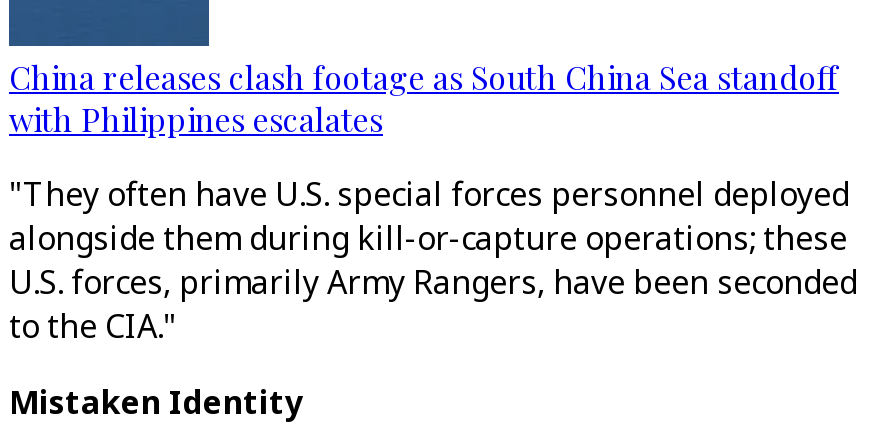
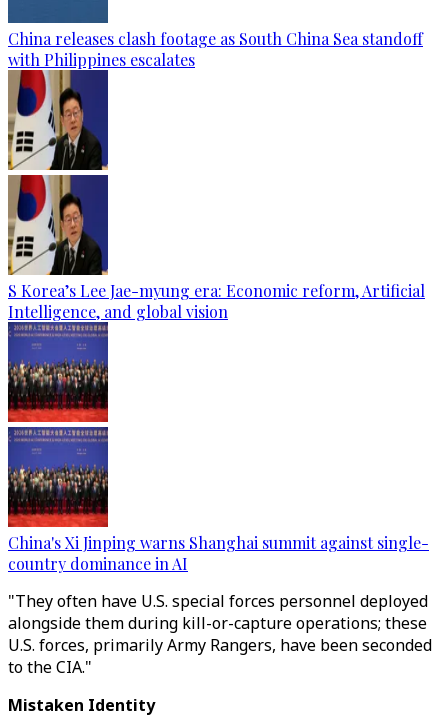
none -> [7,73,425,322] [image] | S Korea’s Lee Jae-myung era: Economic reform, Artificial | Intelligence, and global vision
none -> [7,330,429,574] [image] | China's Xi Jinping warns Shanghai summit against single- | country dominance in AI

